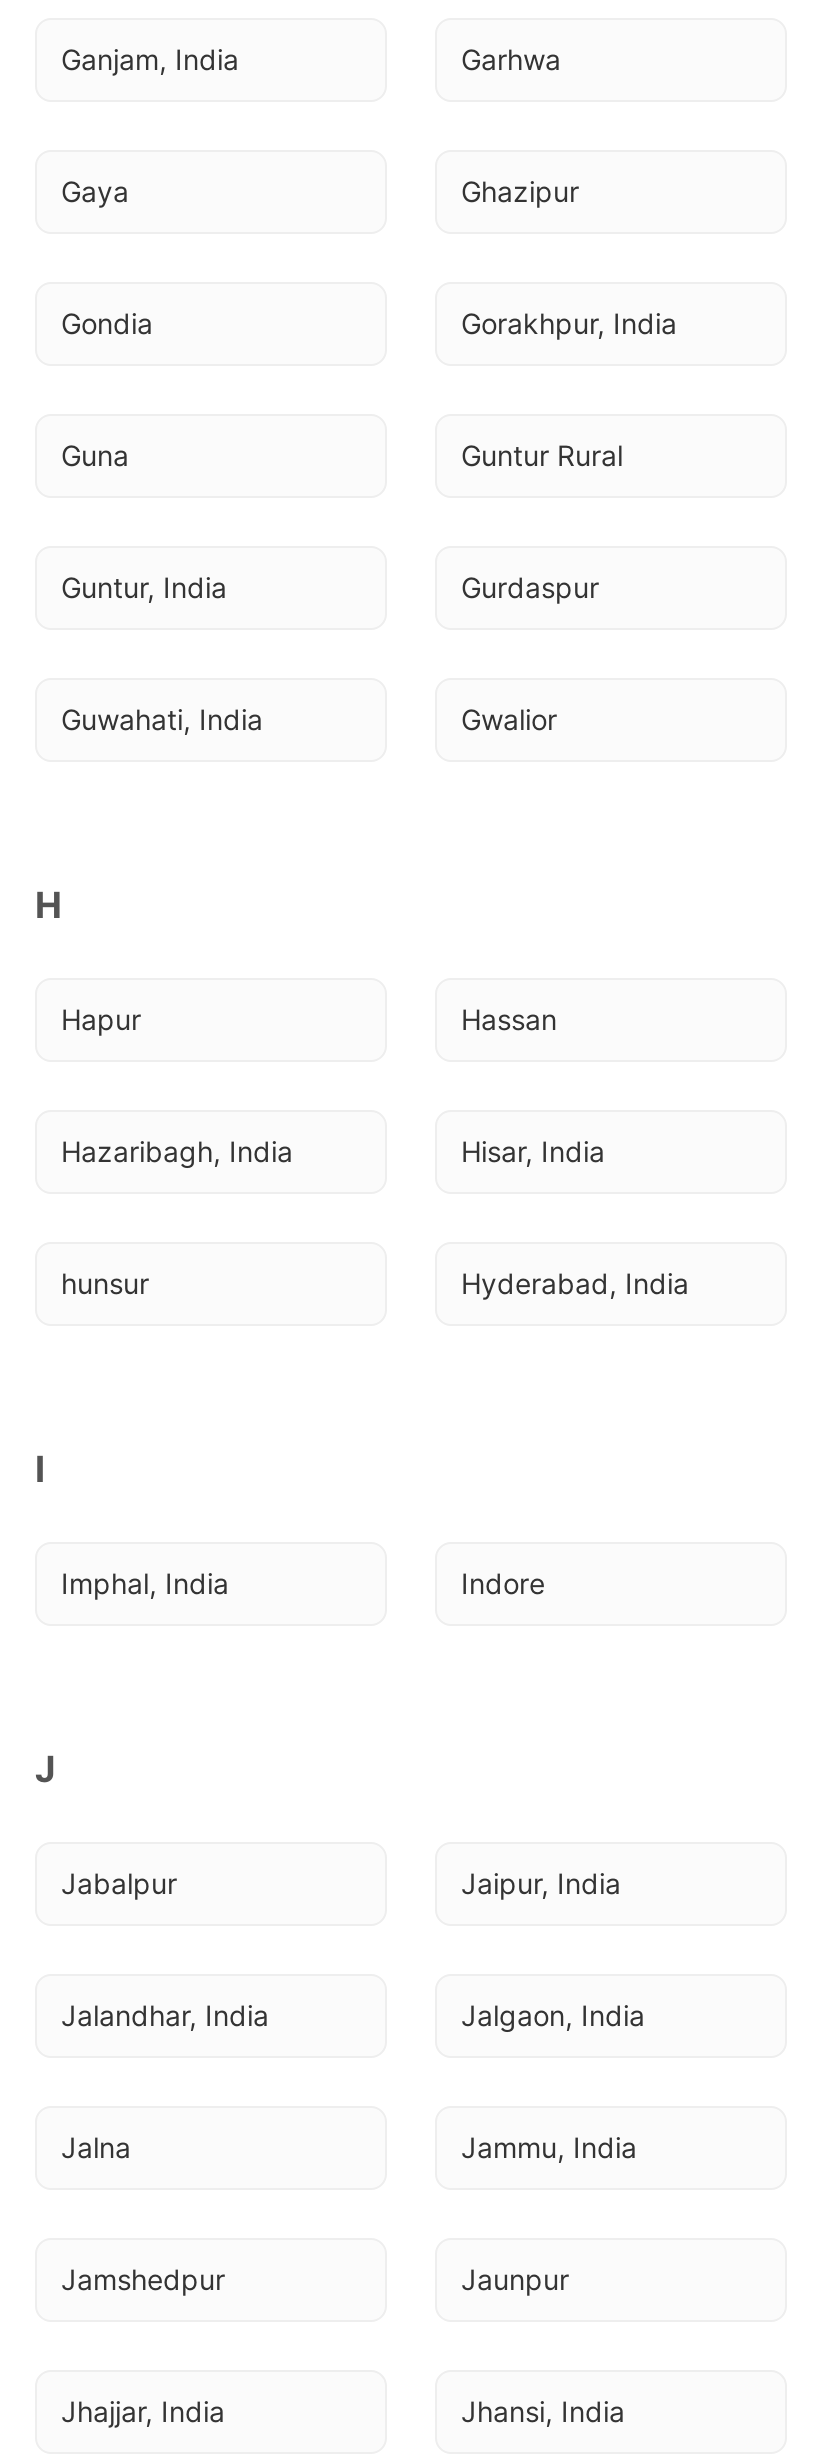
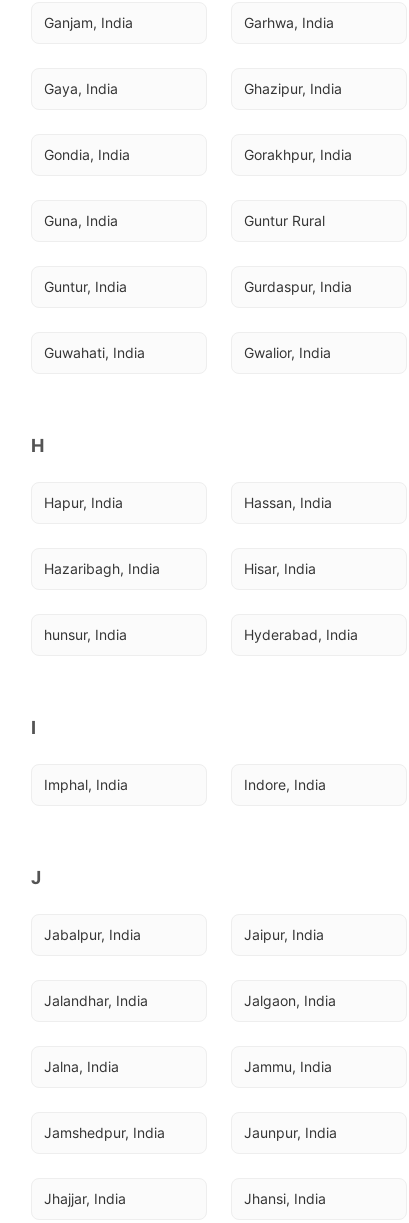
[461,42,561,76] Garhwa -> [244,14,334,31] Garhwa, India
[61,174,579,208] Gaya | Ghazipur -> [44,80,342,97] Gaya, India | Ghazipur, India
[61,306,153,340] Gondia -> [44,146,130,163] Gondia, India
[61,438,129,472] Guna -> [44,212,118,229] Guna, India
[461,570,599,604] Gurdaspur -> [244,278,352,295] Gurdaspur, India
[461,702,557,736] Gwalior -> [244,344,331,361] Gwalior, India
[61,1002,557,1036] Hapur | Hassan -> [44,494,332,511] Hapur, India | Hassan, India
[61,1266,149,1300] hunsur -> [44,626,127,643] hunsur, India
[461,1566,545,1600] Indore -> [244,776,326,793] Indore, India
[61,1866,177,1900] Jabalpur -> [44,926,141,943] Jabalpur, India
[61,2130,131,2164] Jalna -> [44,1058,119,1075] Jalna, India
[61,2262,569,2296] Jamshedpur | Jaunpur -> [44,1124,337,1141] Jamshedpur, India | Jaunpur, India

